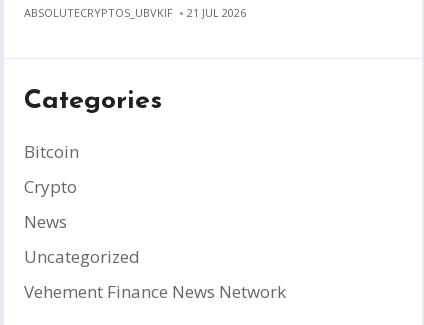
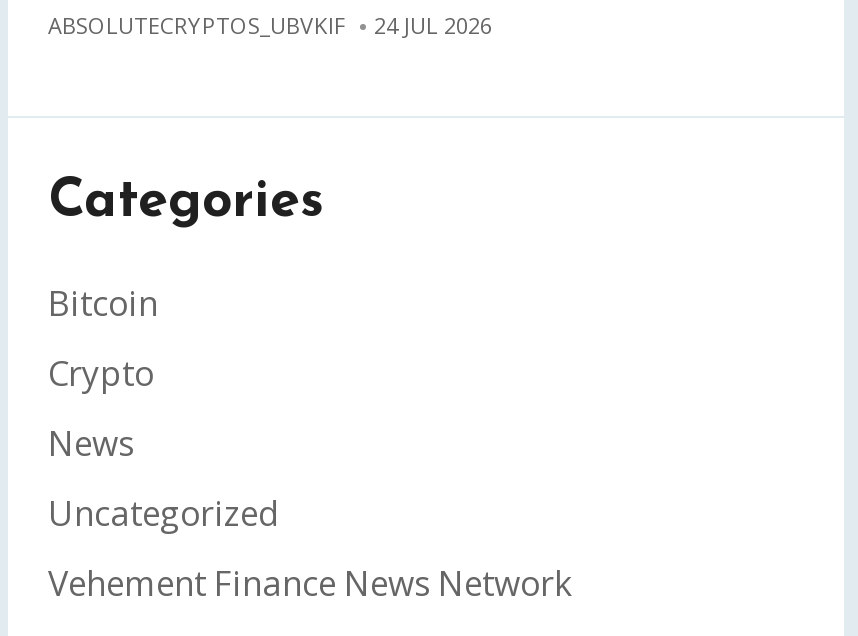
[24,5,246,20] ABSOLUTECRYPTOS_UBVKIF 21 JUL 2026 -> [48,10,492,40] ABSOLUTECRYPTOS_UBVKIF 24 JUL 2026

